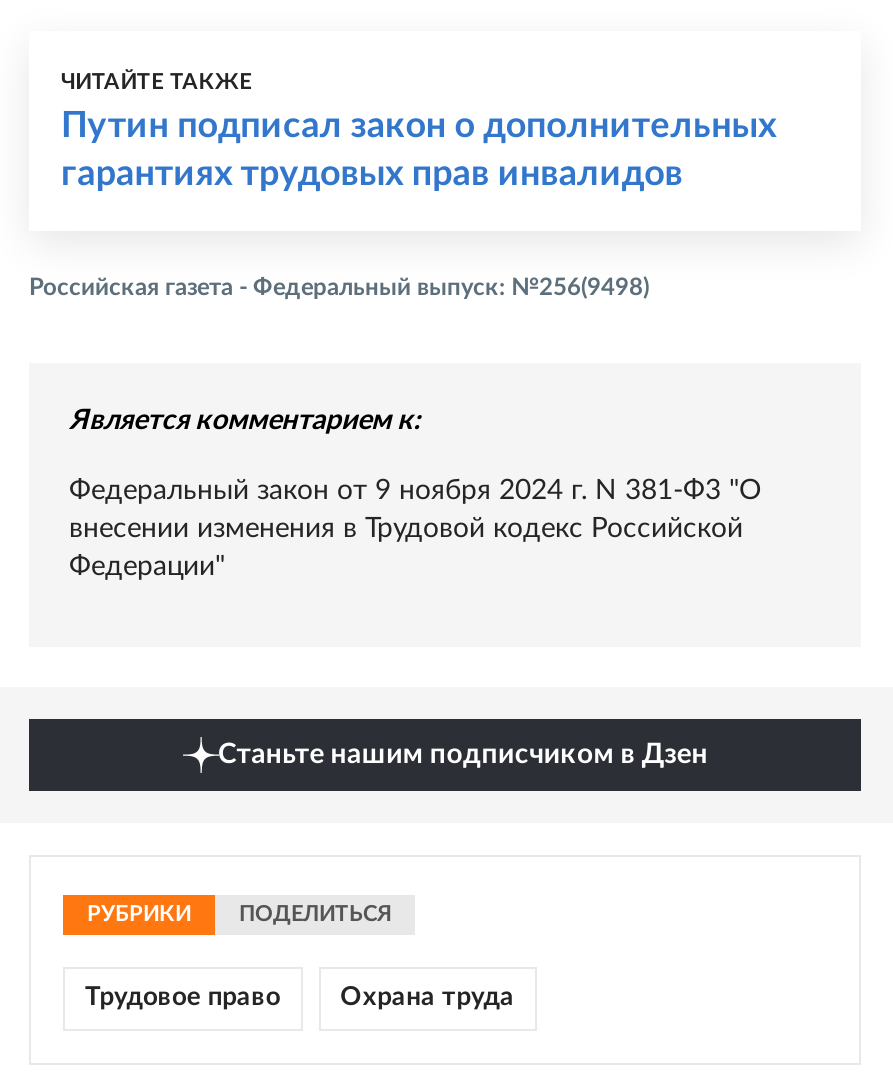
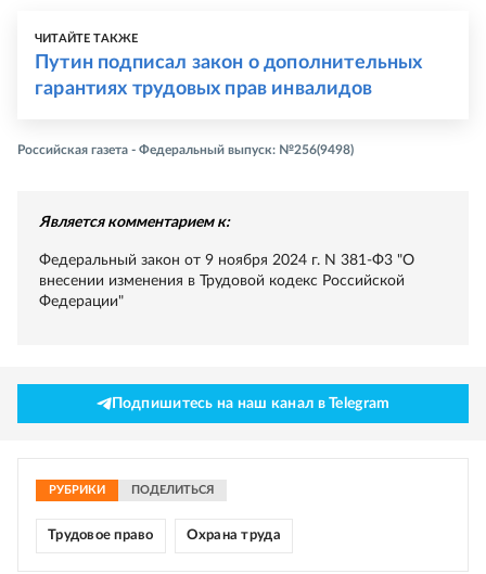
[218,741,708,769] Станьте нашим подписчиком в Дзен -> [111,396,390,411] Подпишитесь на наш канал в Telegram

